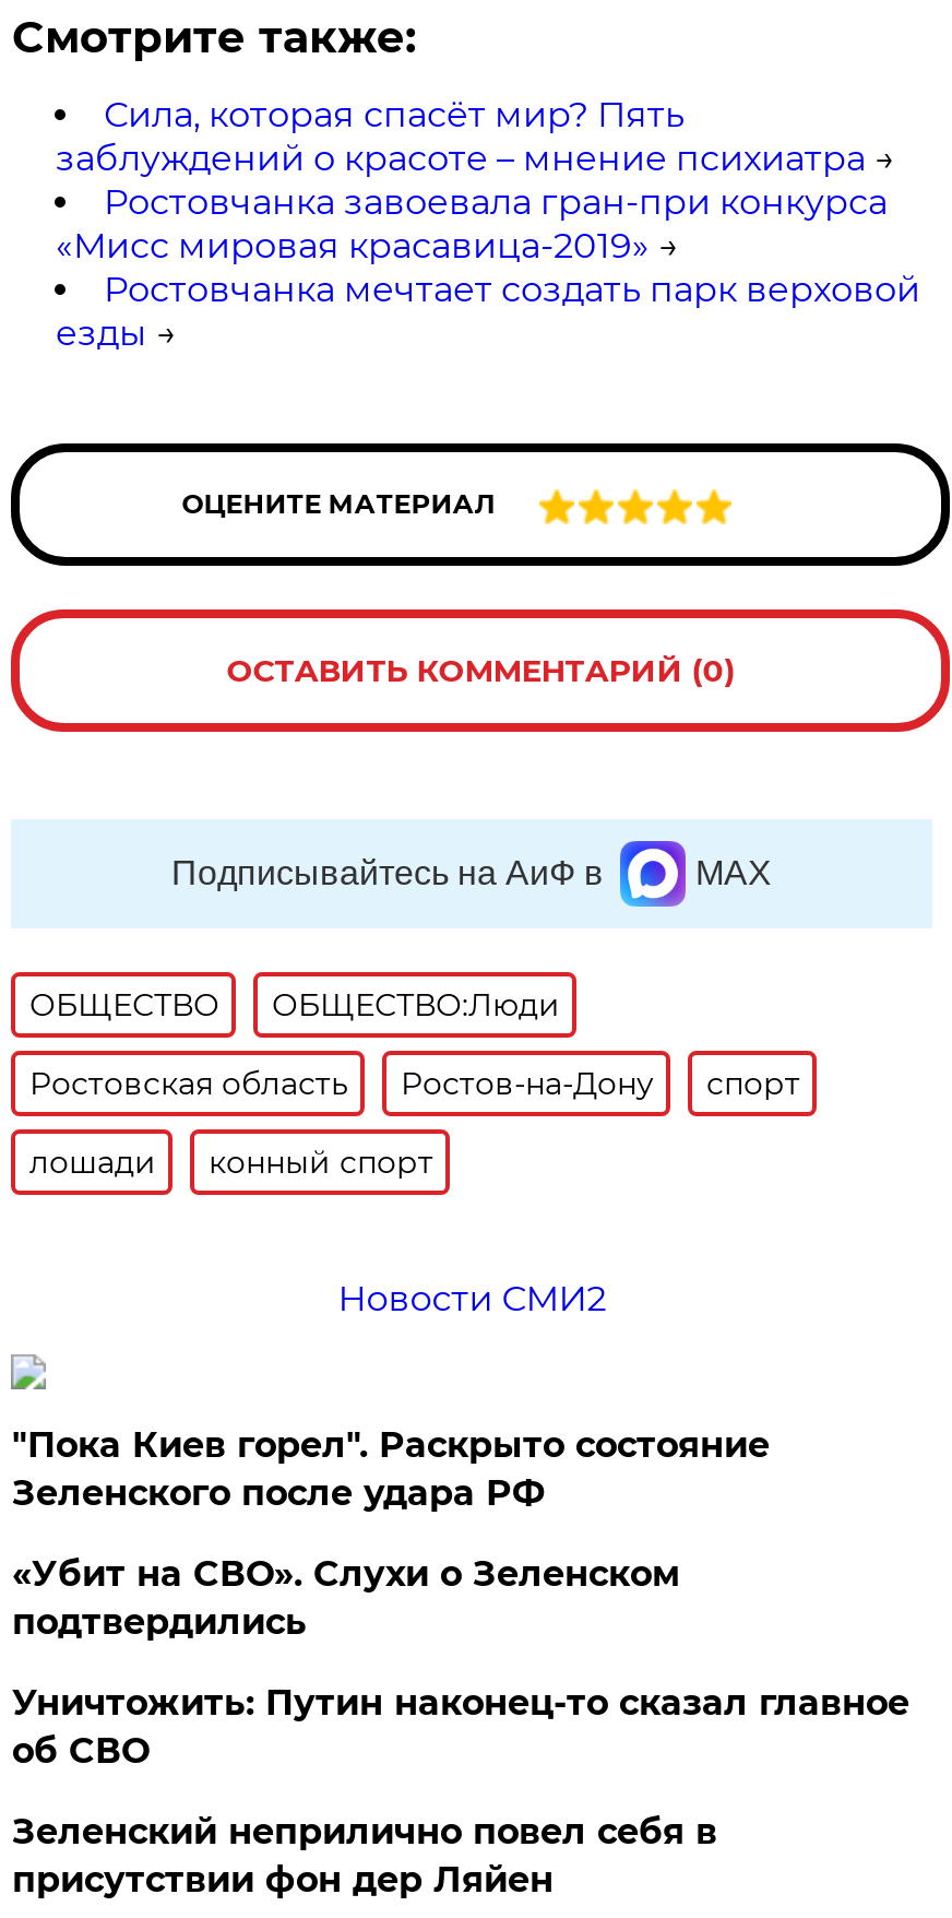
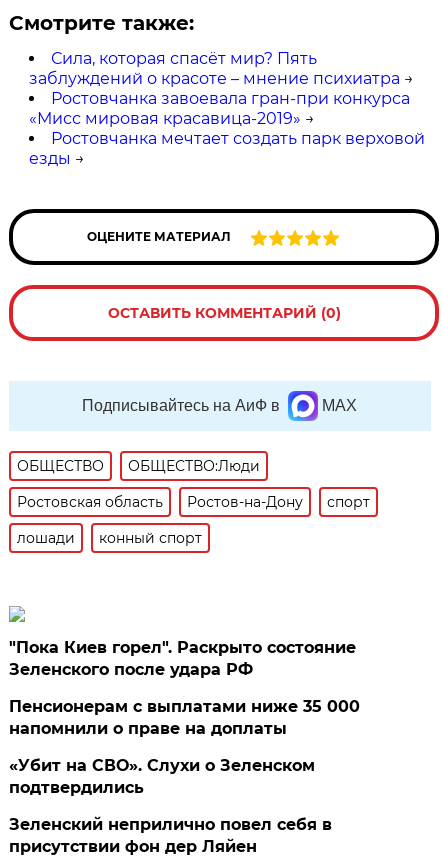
[338,1278,606,1319] Новости СМИ2 -> none
none -> [9,697,360,738] Пенсионерам с выплатами ниже 35 000 | напомнили о праве на доплаты
moved [12,1553,680,1643] -> [9,756,315,797]: «Убит на СВО». Слухи о Зеленском | подтвердились
[12,1682,909,1771] Уничтожить: Путин наконец-то сказал главное | об СВО -> none

